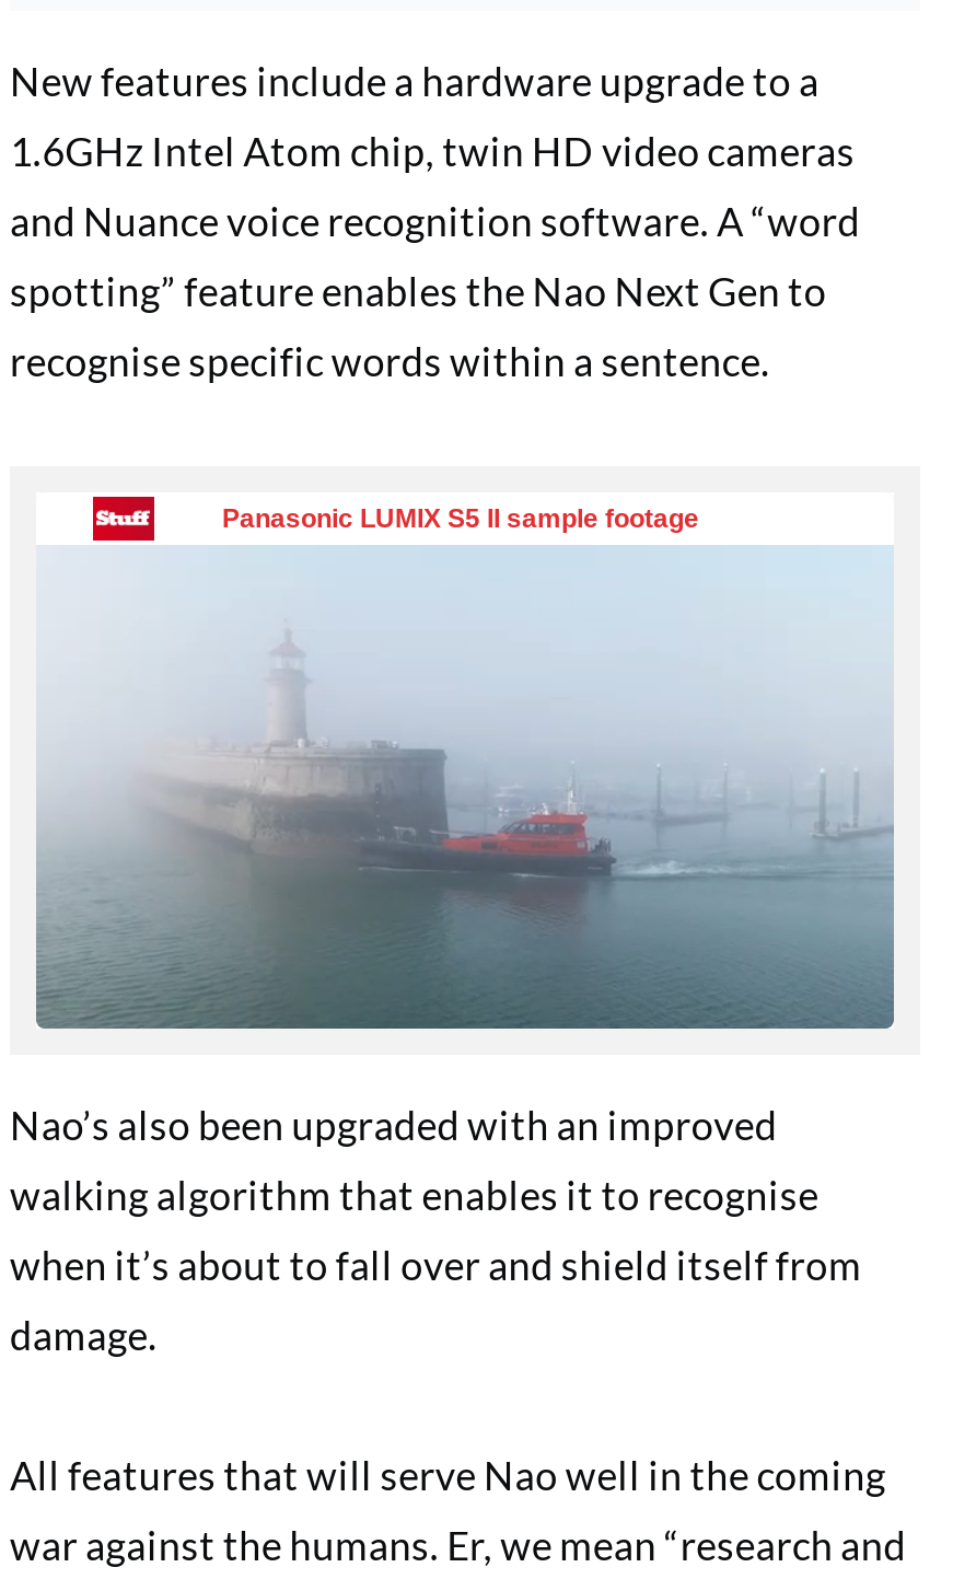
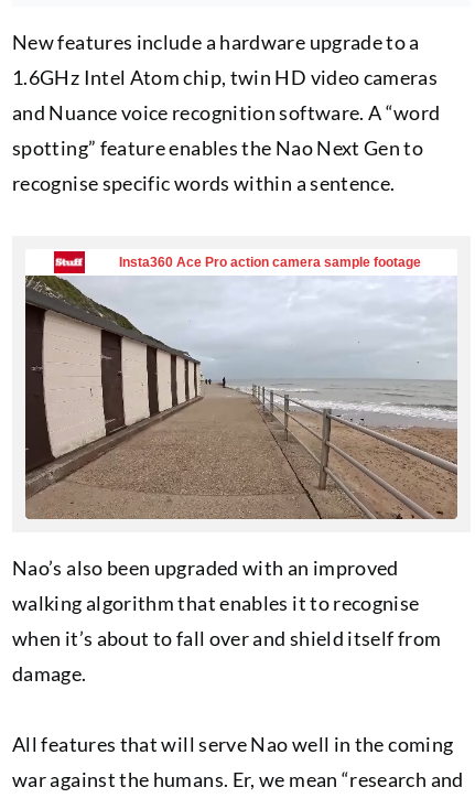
[34,506,896,1031] [image] -> [24,256,458,520] [image]

